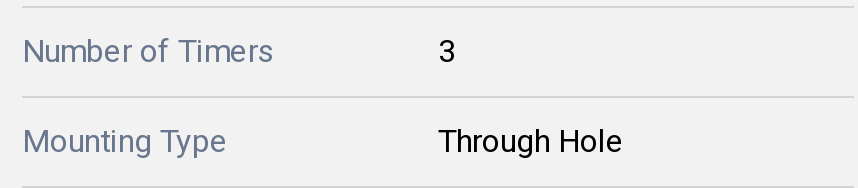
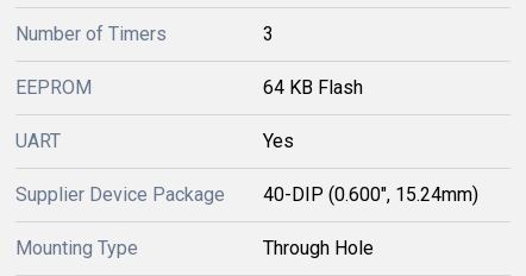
none -> [15,76,478,206] EEPROM | 64 KB Flash | UART | Yes | Supplier Device Package | 40-DIP (0.600", 15.24mm)

